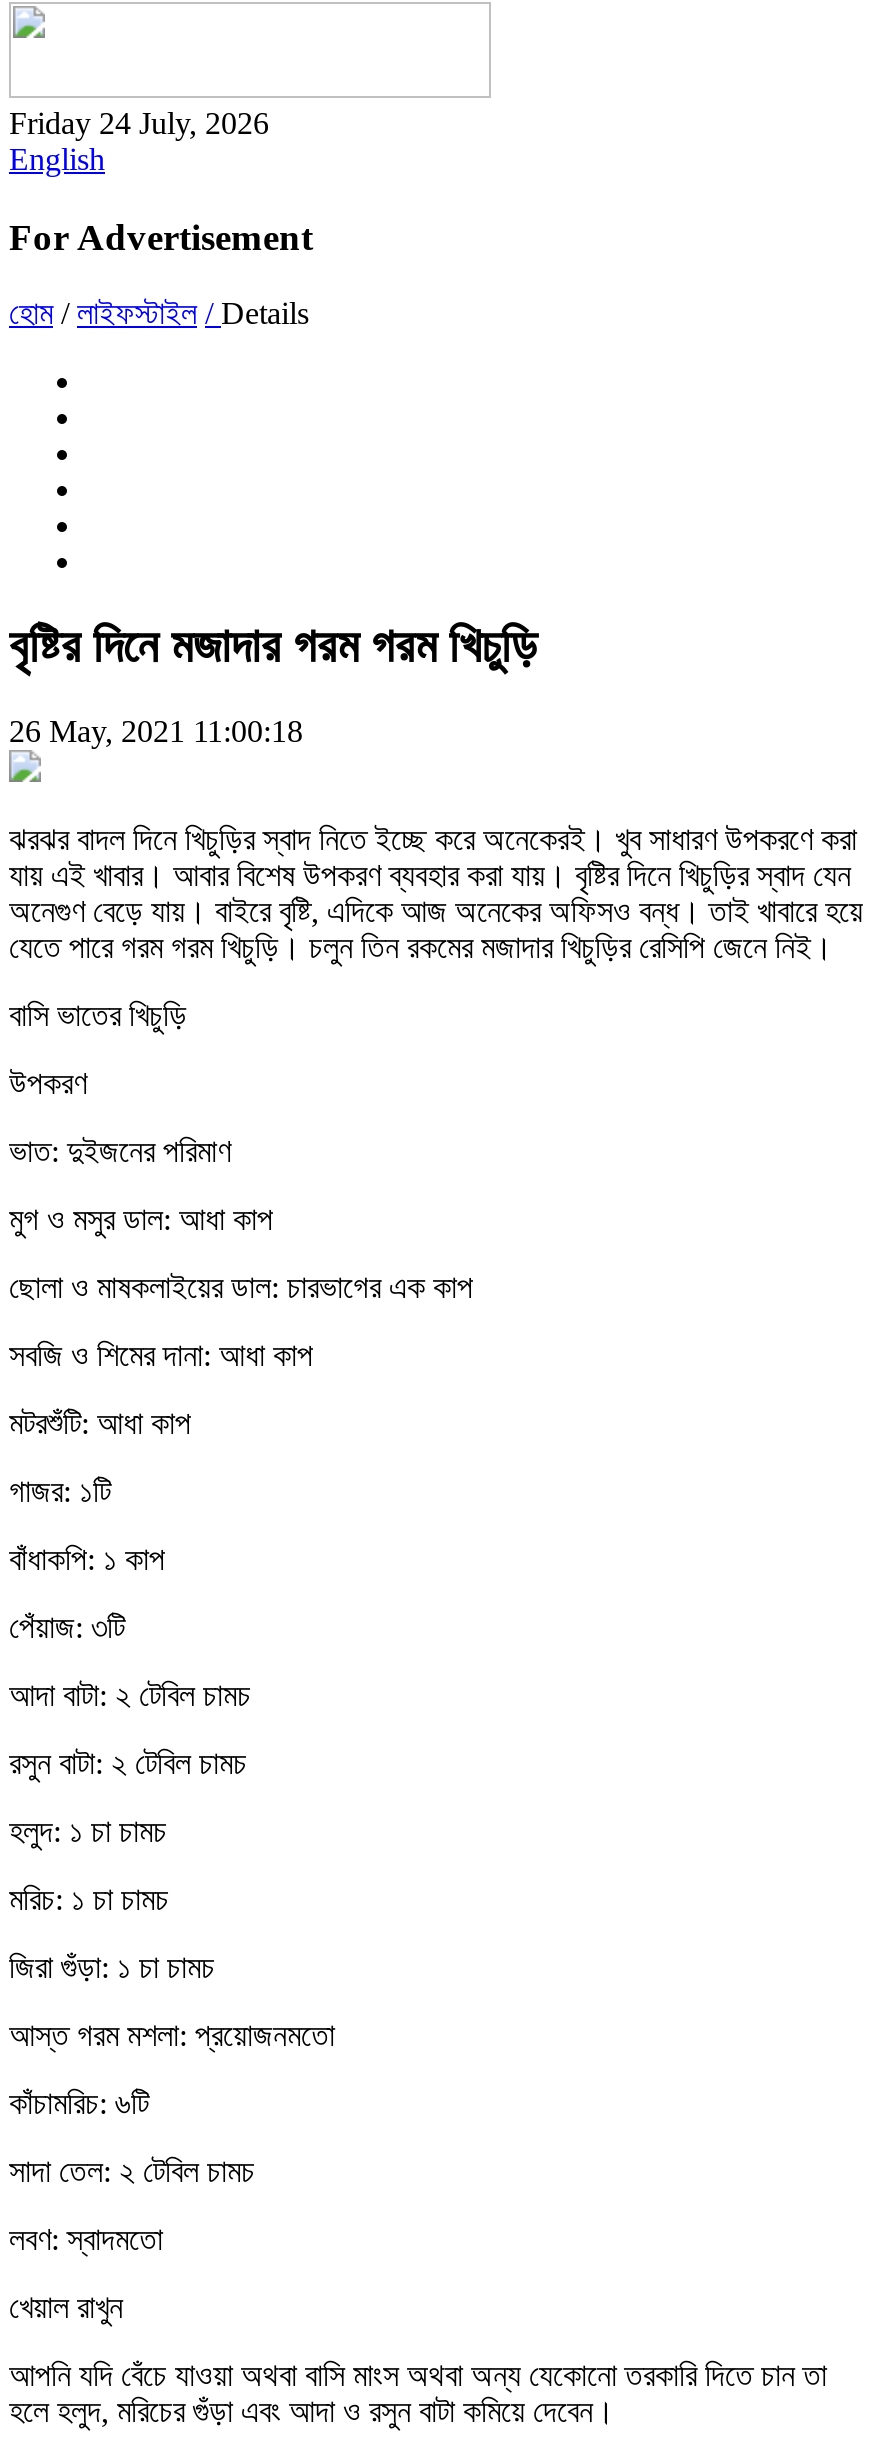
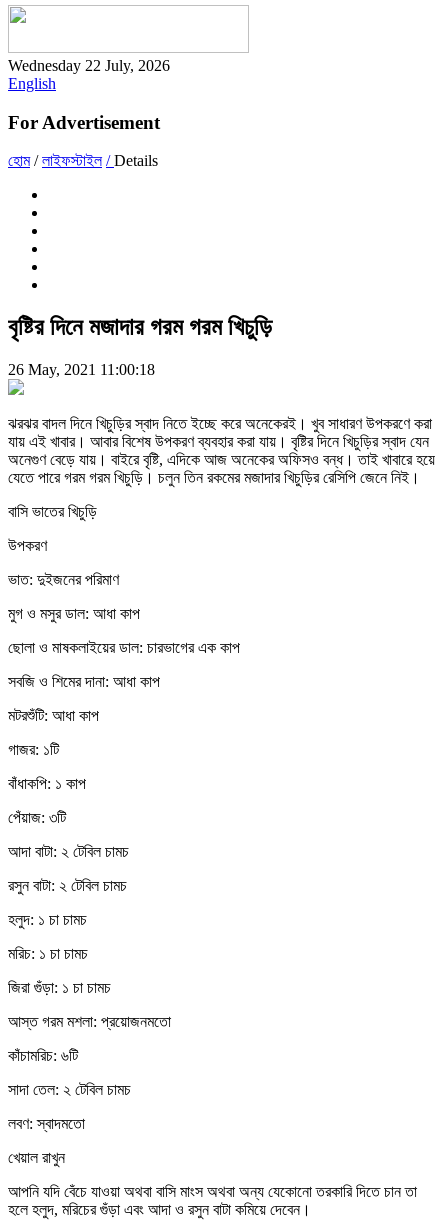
[9,106,269,140] Friday 24 July, 2026 -> [8,57,170,74] Wednesday 22 July, 2026

